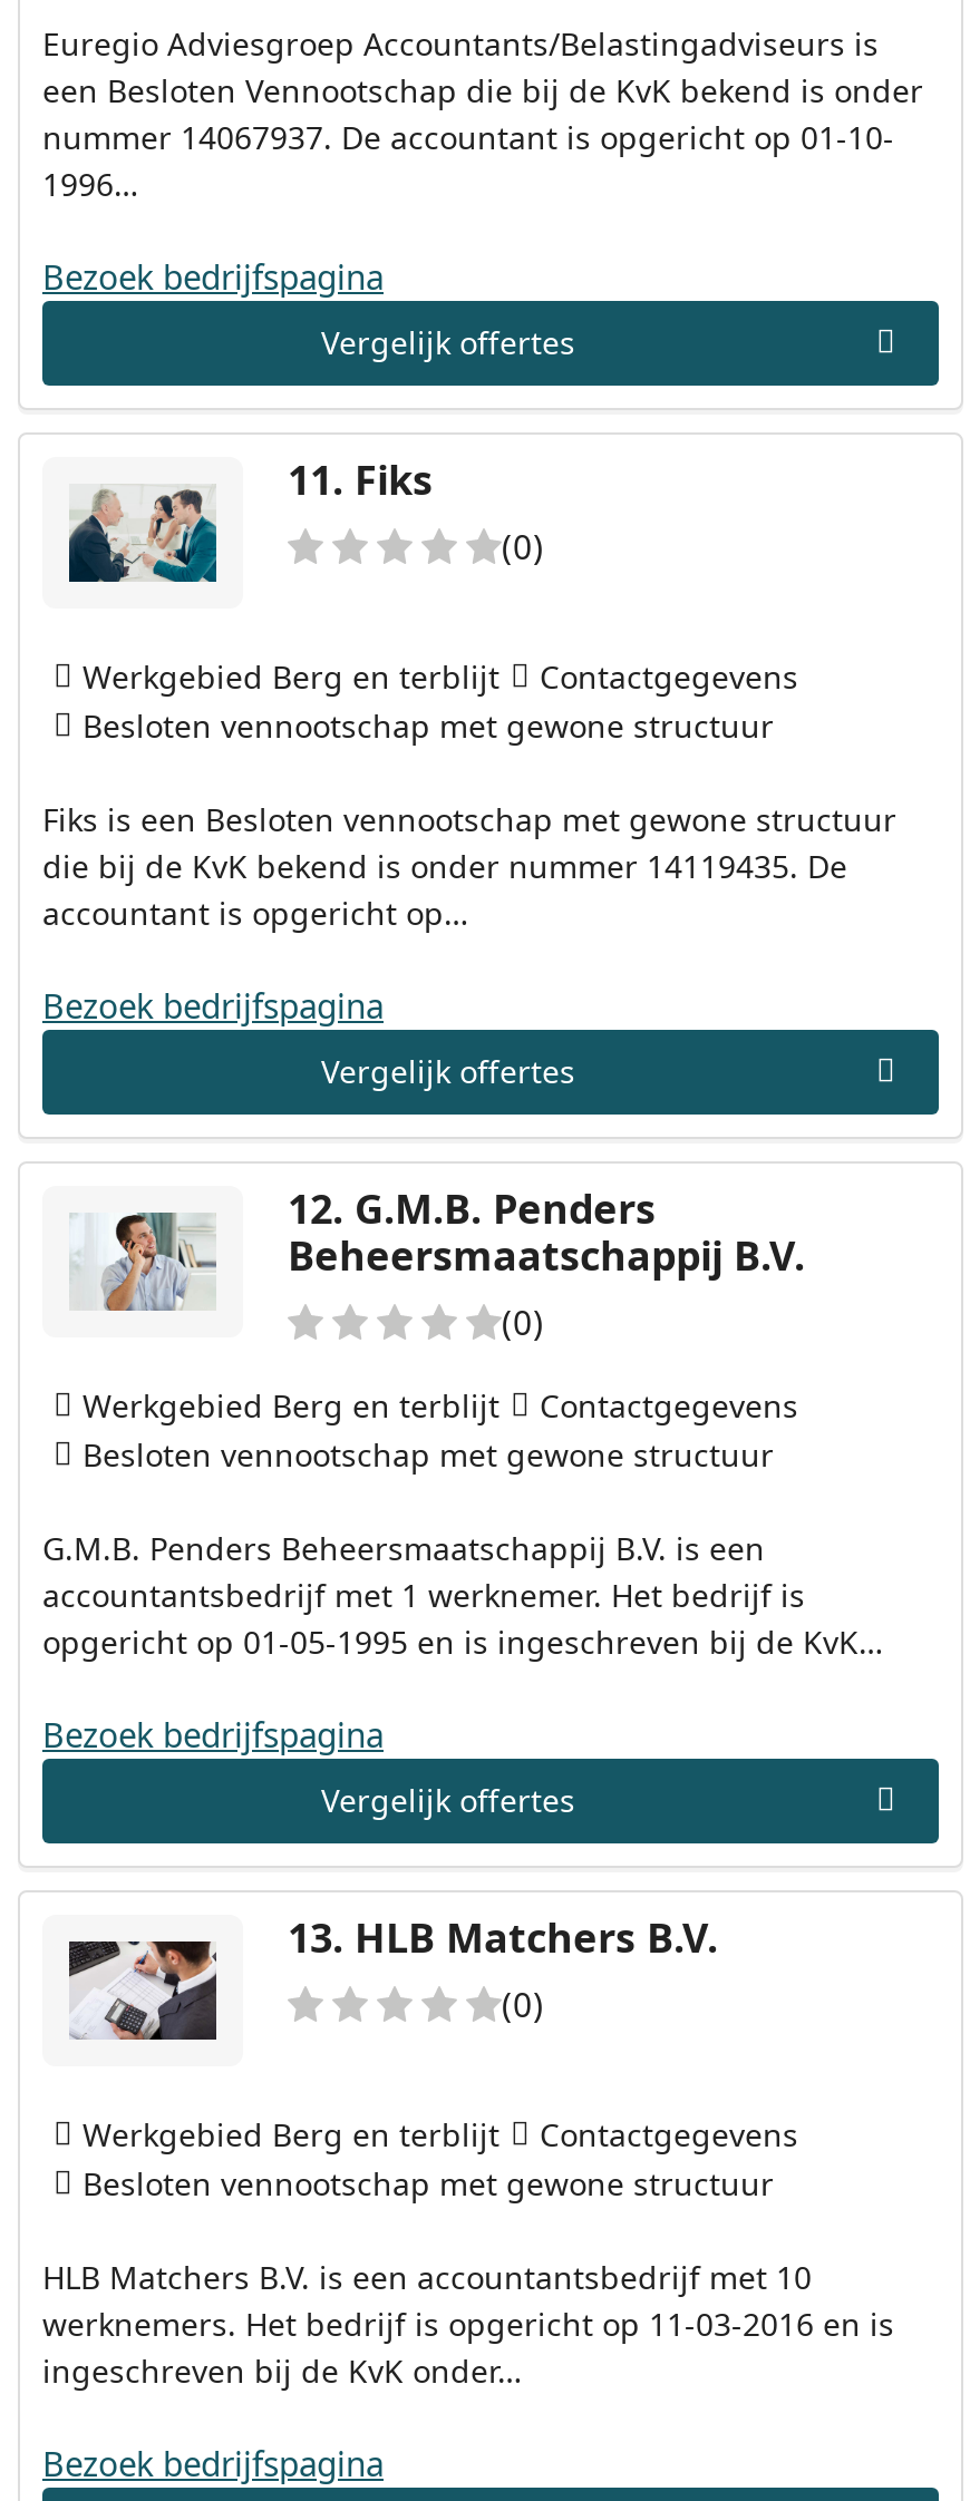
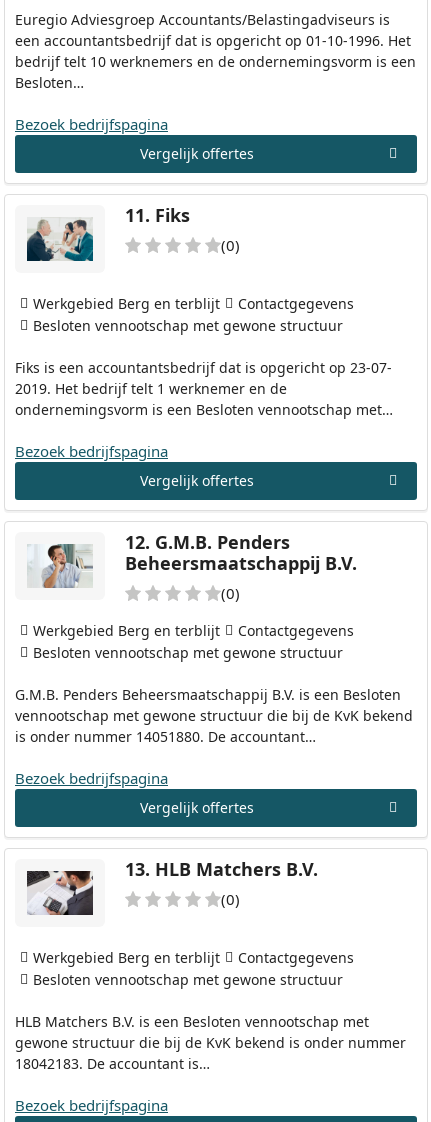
[42,68,923,204] een Besloten Vennootschap die bij de KvK bekend is onder | nummer 14067937. De accountant is opgericht op 01-10- | 1996… -> [15,31,416,92] een accountantsbedrijf dat is opgericht op 01-10-1996. Het | bedrijf telt 10 werknemers en de ondernemingsvorm is een | Besloten…
[42,797,896,933] Fiks is een Besloten vennootschap met gewone structuur | die bij de KvK bekend is onder nummer 14119435. De | accountant is opgericht op… -> [15,358,393,419] Fiks is een accountantsbedrijf dat is opgericht op 23-07- | 2019. Het bedrijf telt 1 werknemer en de | ondernemingsvorm is een Besloten vennootschap met…
[42,1526,883,1662] G.M.B. Penders Beheersmaatschappij B.V. is een | accountantsbedrijf met 1 werknemer. Het bedrijf is | opgericht op 01-05-1995 en is ingeschreven bij de KvK… -> [15,685,413,746] G.M.B. Penders Beheersmaatschappij B.V. is een Besloten | vennootschap met gewone structuur die bij de KvK bekend | is onder nummer 14051880. De accountant…
[42,2255,894,2391] HLB Matchers B.V. is een accountantsbedrijf met 10 | werknemers. Het bedrijf is opgericht op 11-03-2016 en is | ingeschreven bij de KvK onder… -> [15,1012,406,1073] HLB Matchers B.V. is een Besloten vennootschap met | gewone structuur die bij de KvK bekend is onder nummer | 18042183. De accountant is…

